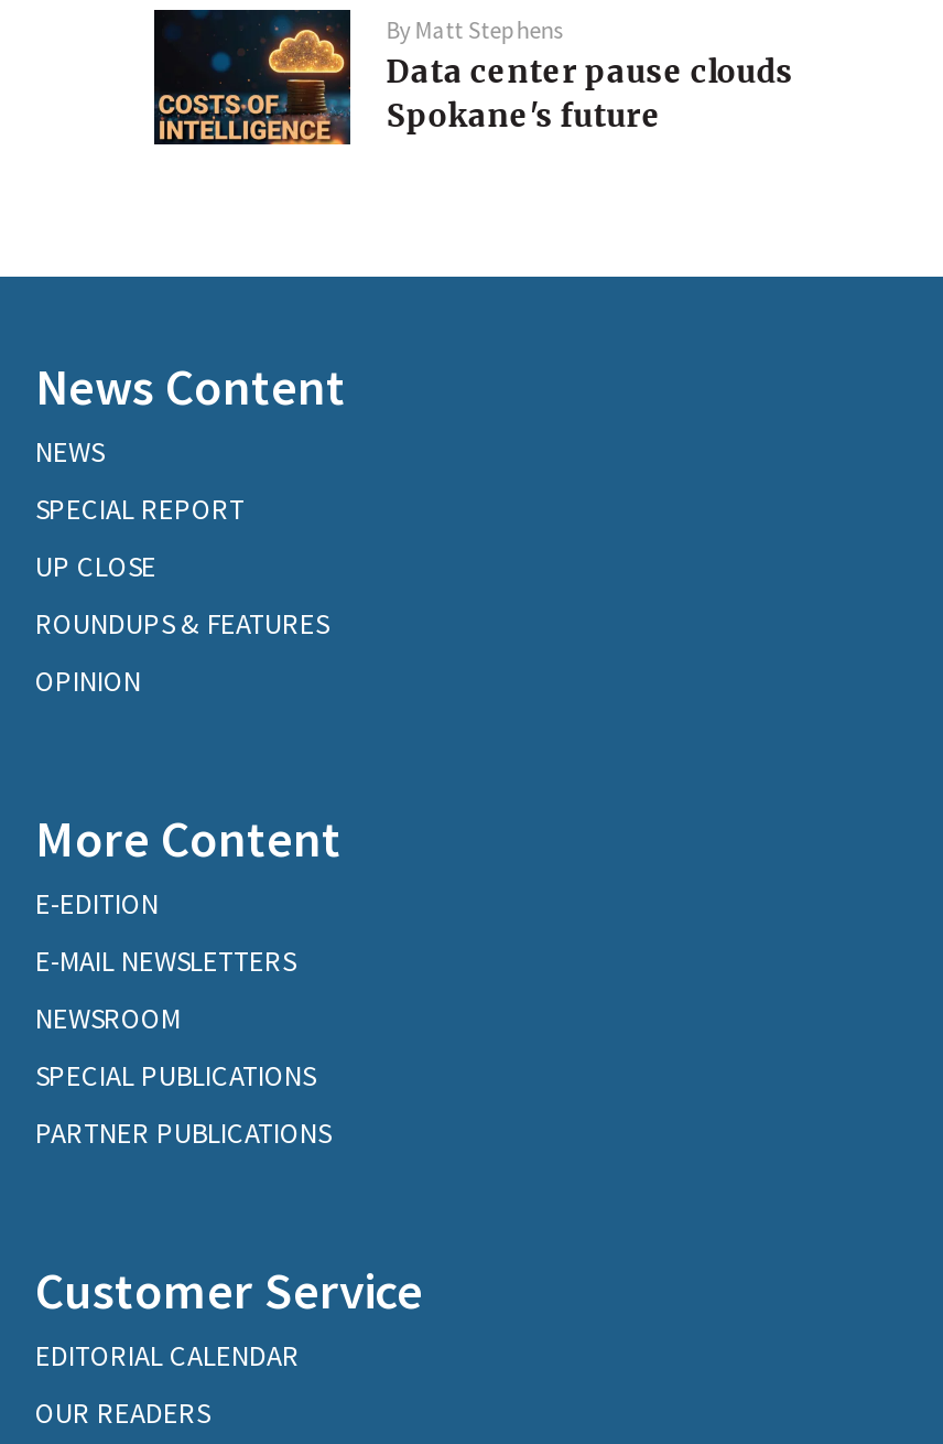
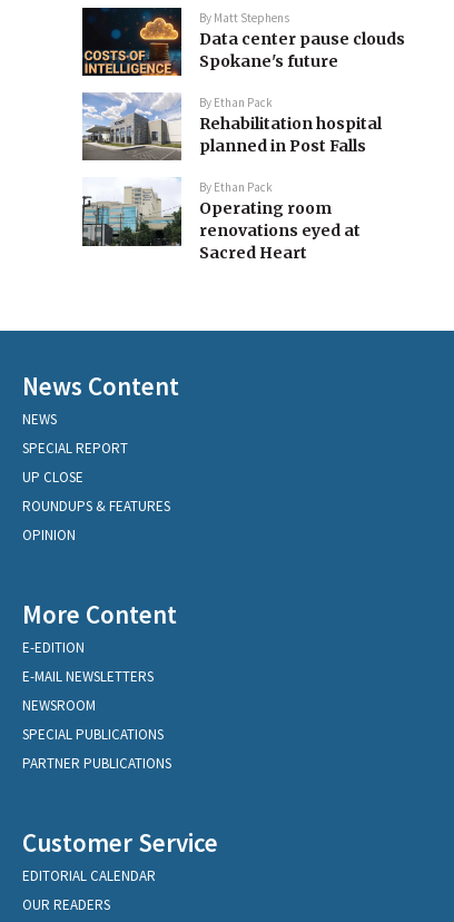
none -> [81,91,382,263] [image] | By Ethan Pack | Rehabilitation hospital | planned in Post Falls | By Ethan Pack | Operating room | renovations eyed at | Sacred Heart
none -> [81,177,182,264] [image]

